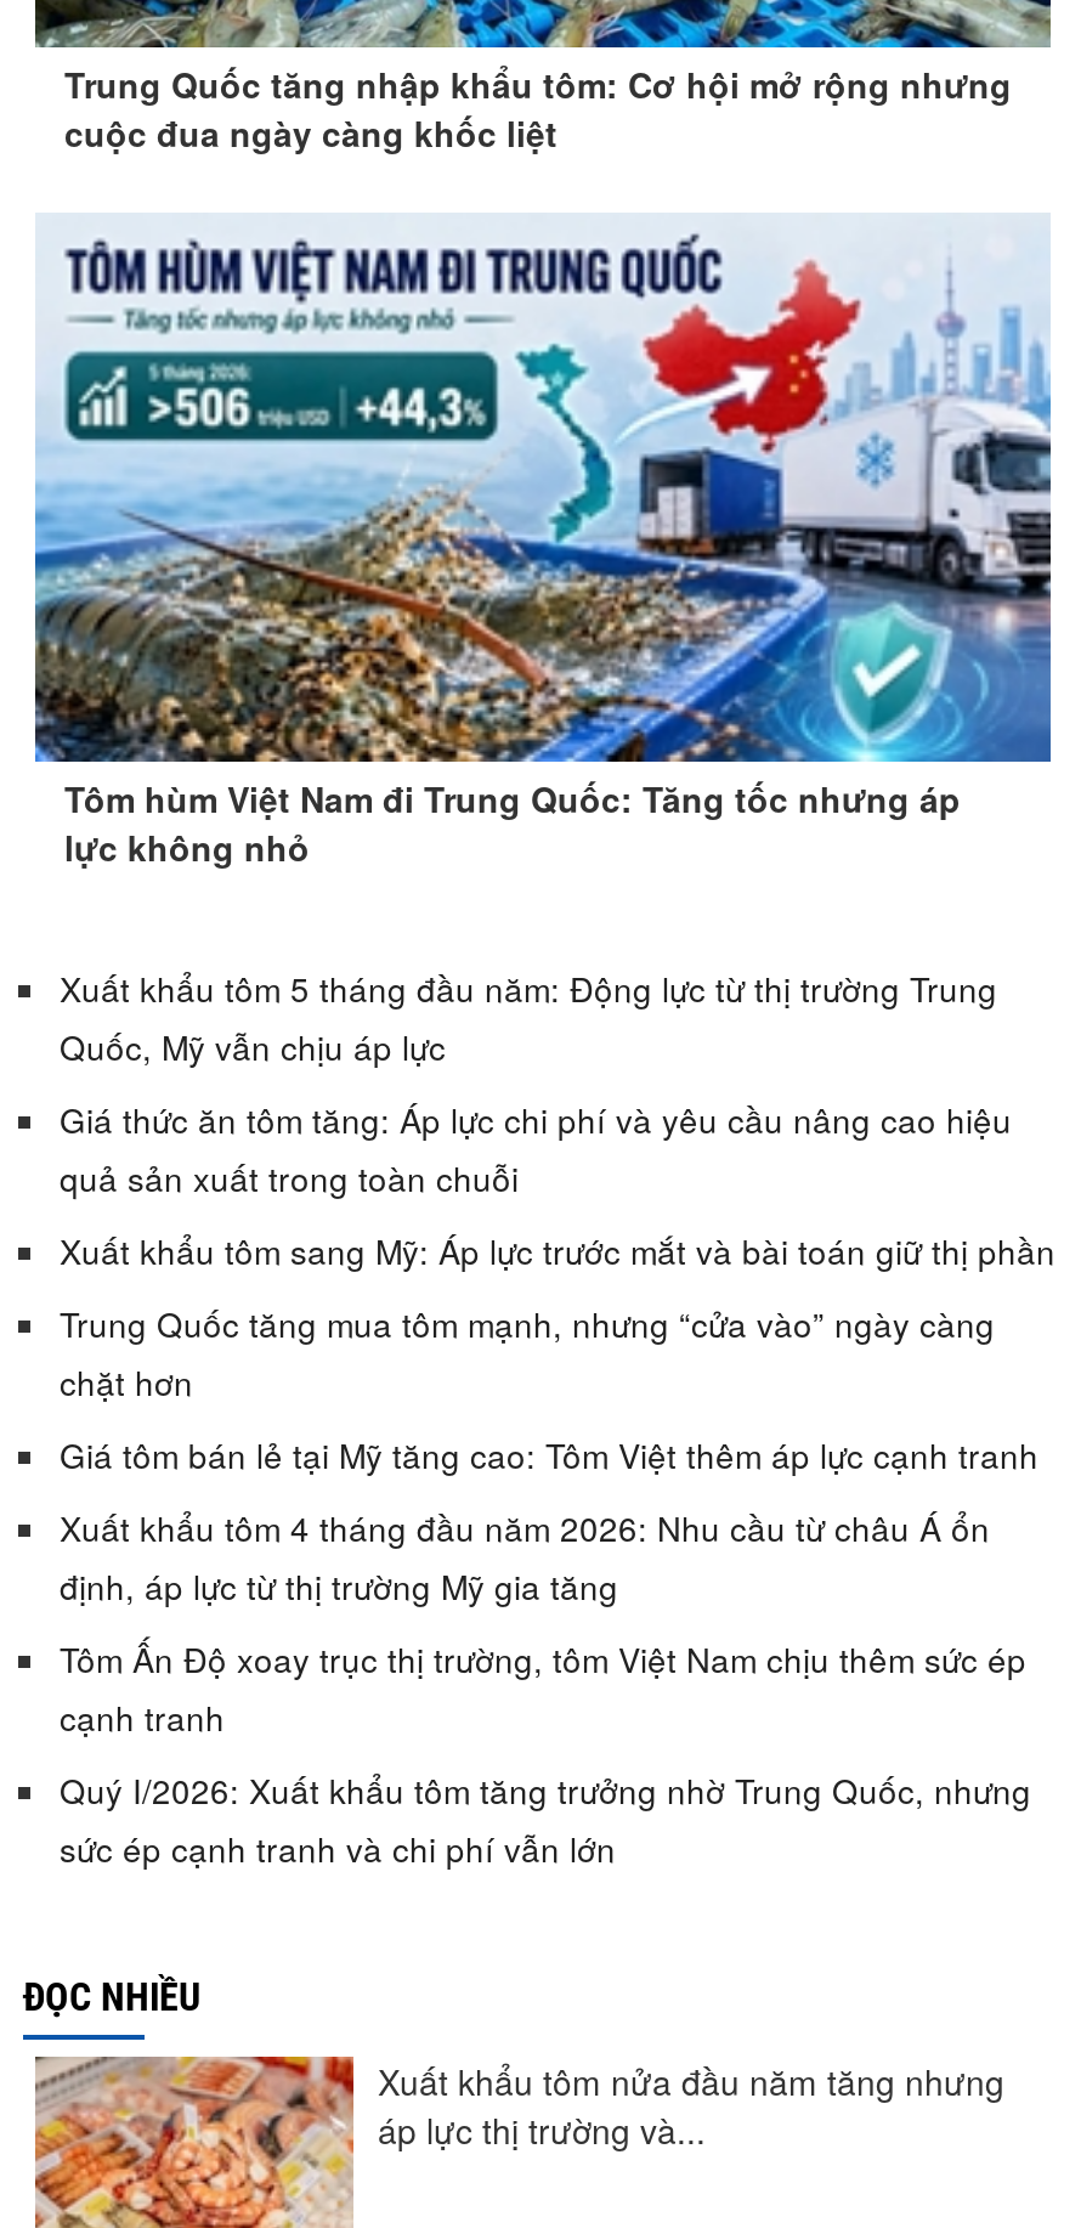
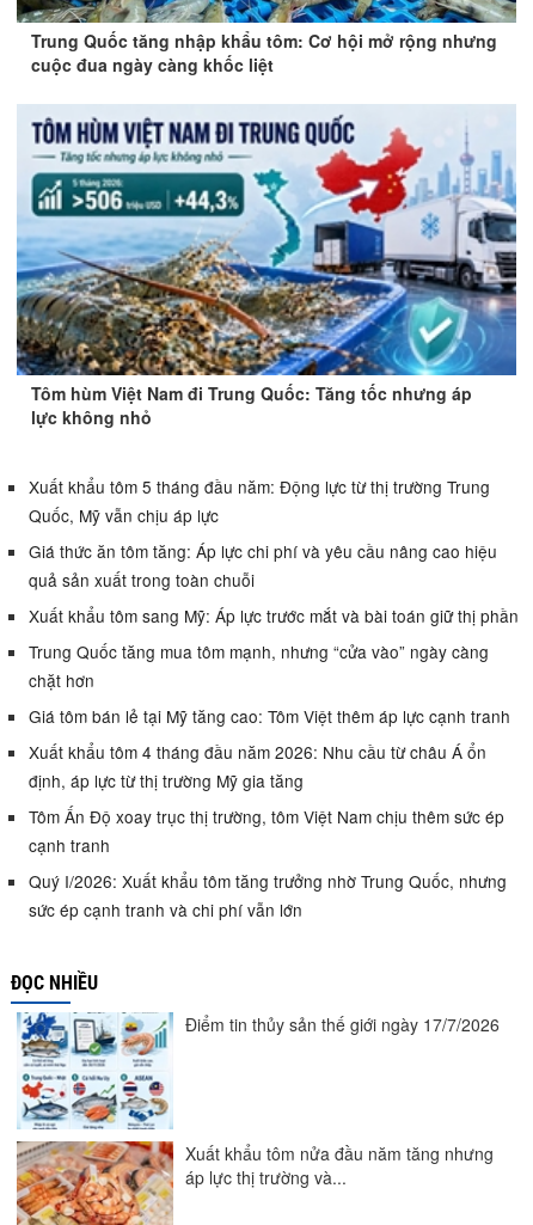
none -> [13,1000,500,1133] [image] | Điểm tin thủy sản thế giới ngày 17/7/2026

